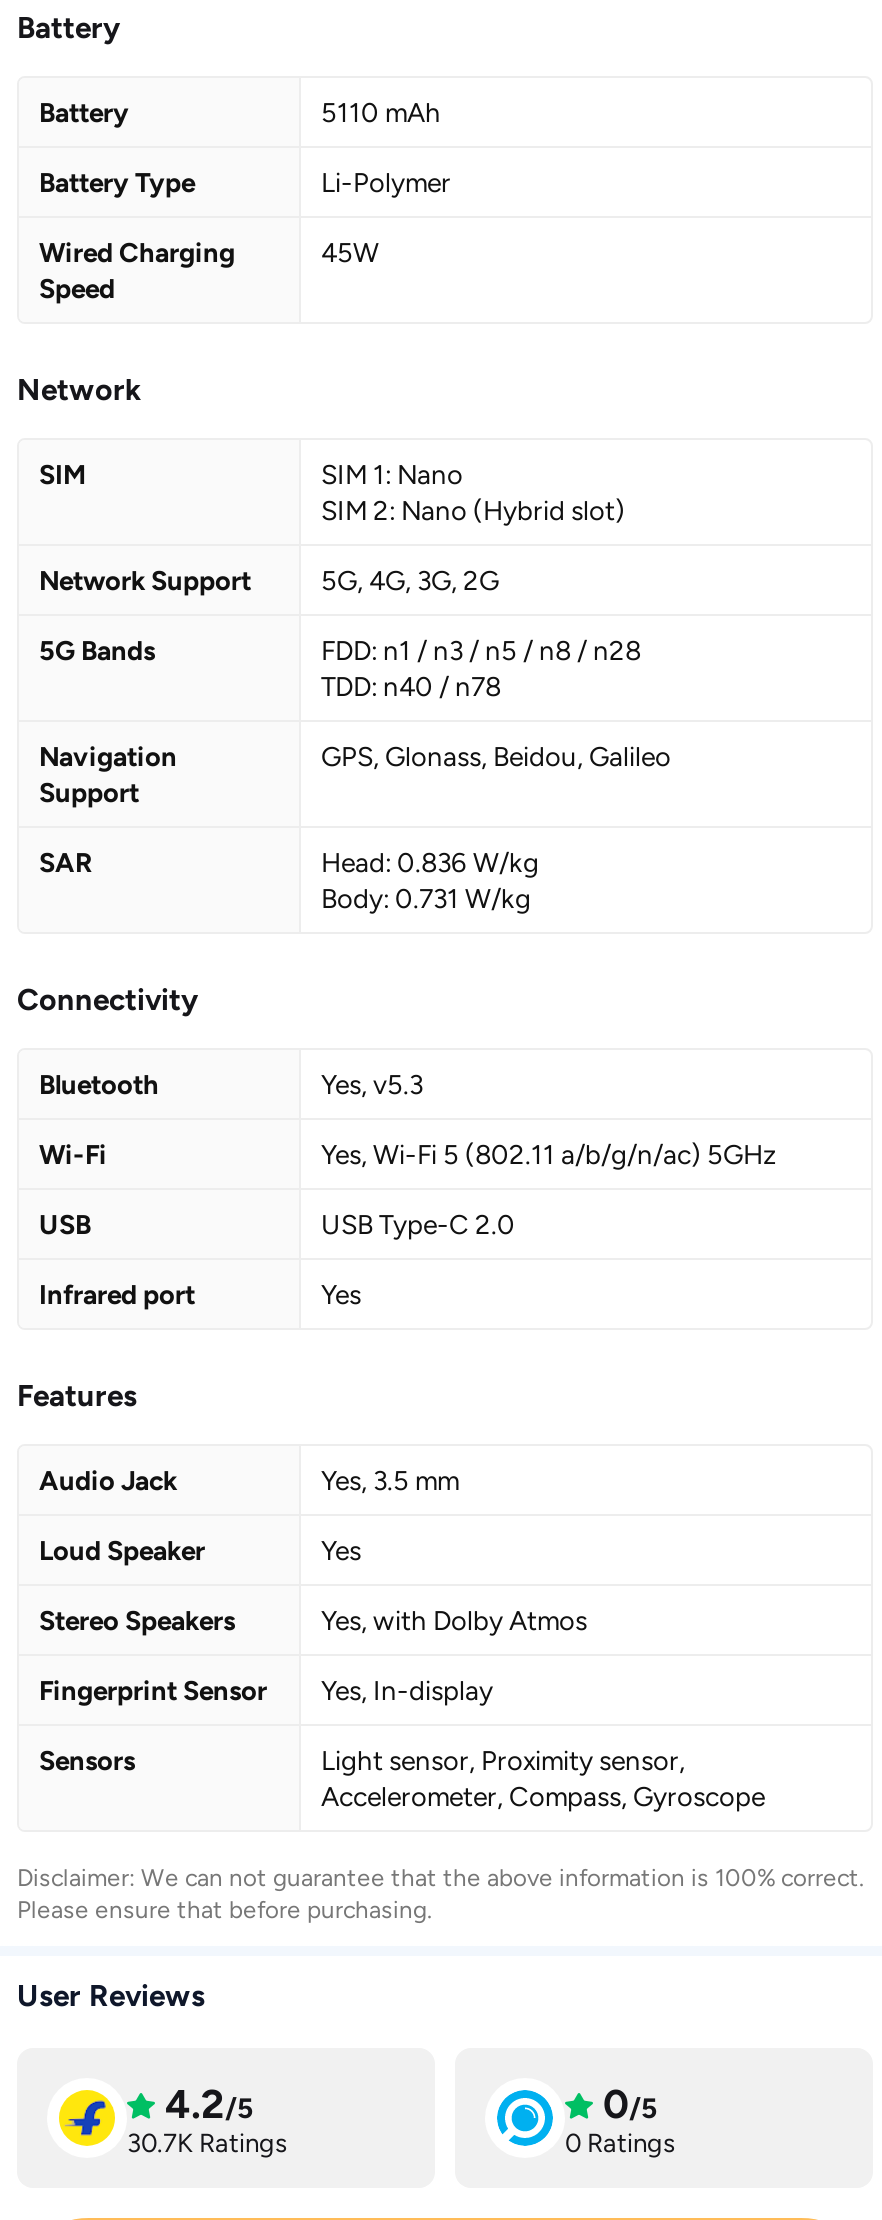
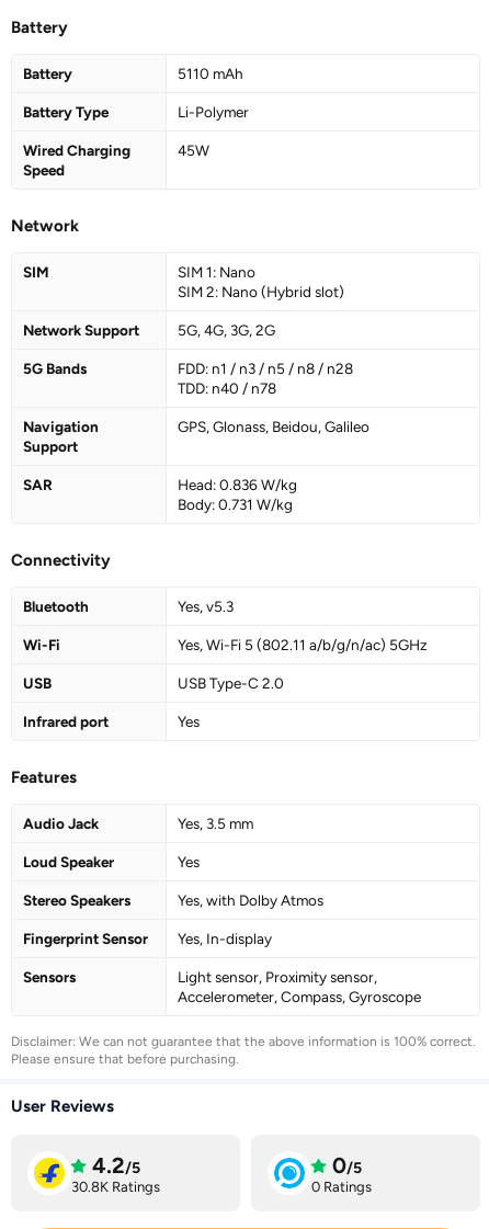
[127,2127,287,2157] 30.7K Ratings -> [71,1178,160,1194] 30.8K Ratings

